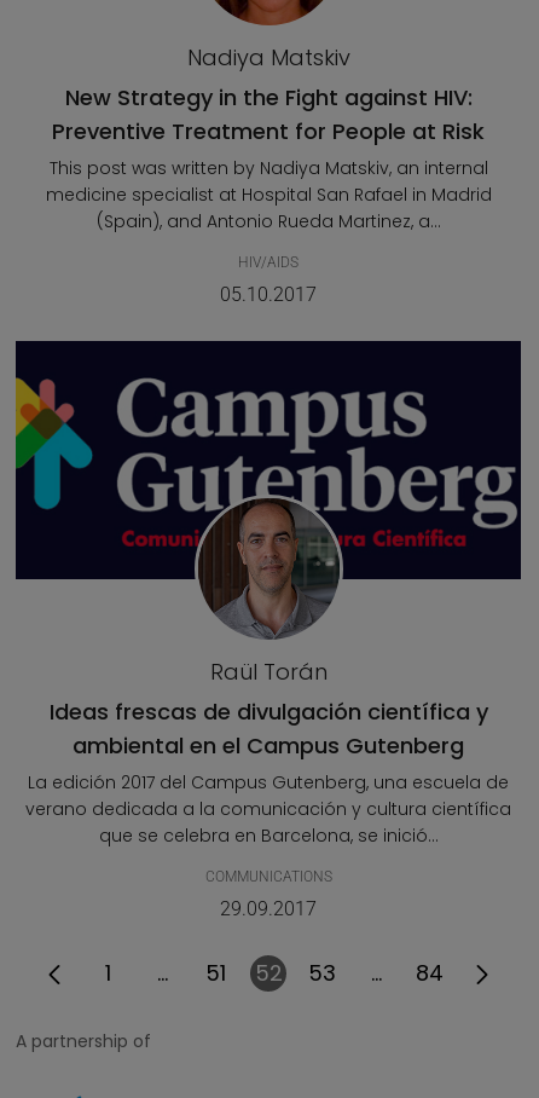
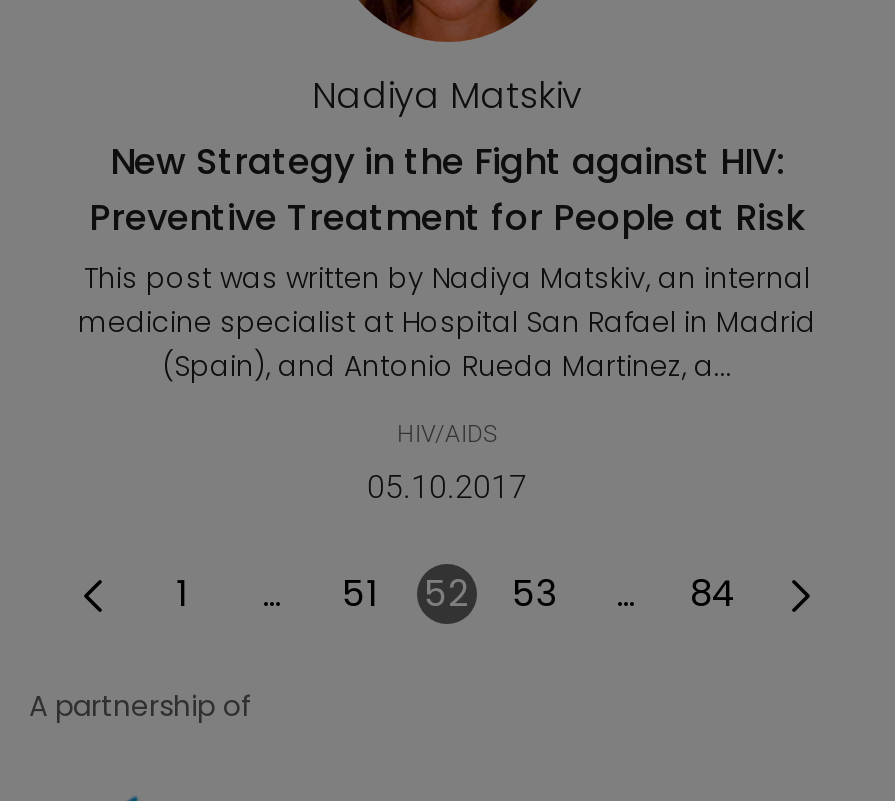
[15,340,522,920] [image] | Raül Torán | Ideas frescas de divulgación científica y | ambiental en el Campus Gutenberg | La edición 2017 del Campus Gutenberg, una escuela de | verano dedicada a la comunicación y cultura científica | que se celebra en Barcelona, se inició... | COMMUNICATIONS | 29.09.2017 -> none

